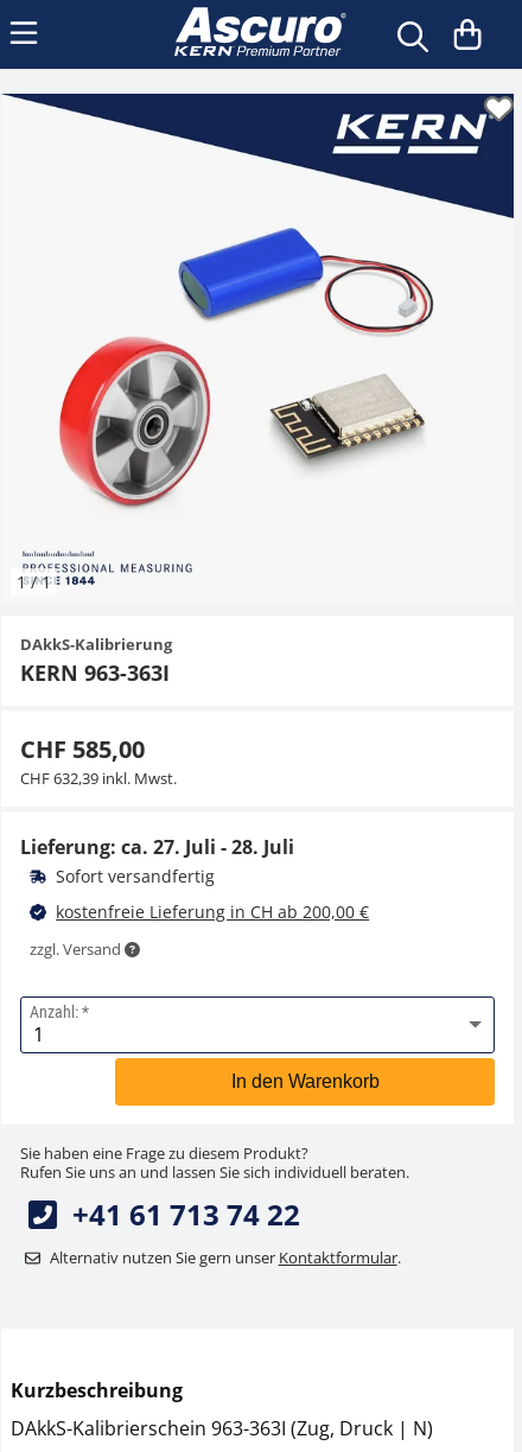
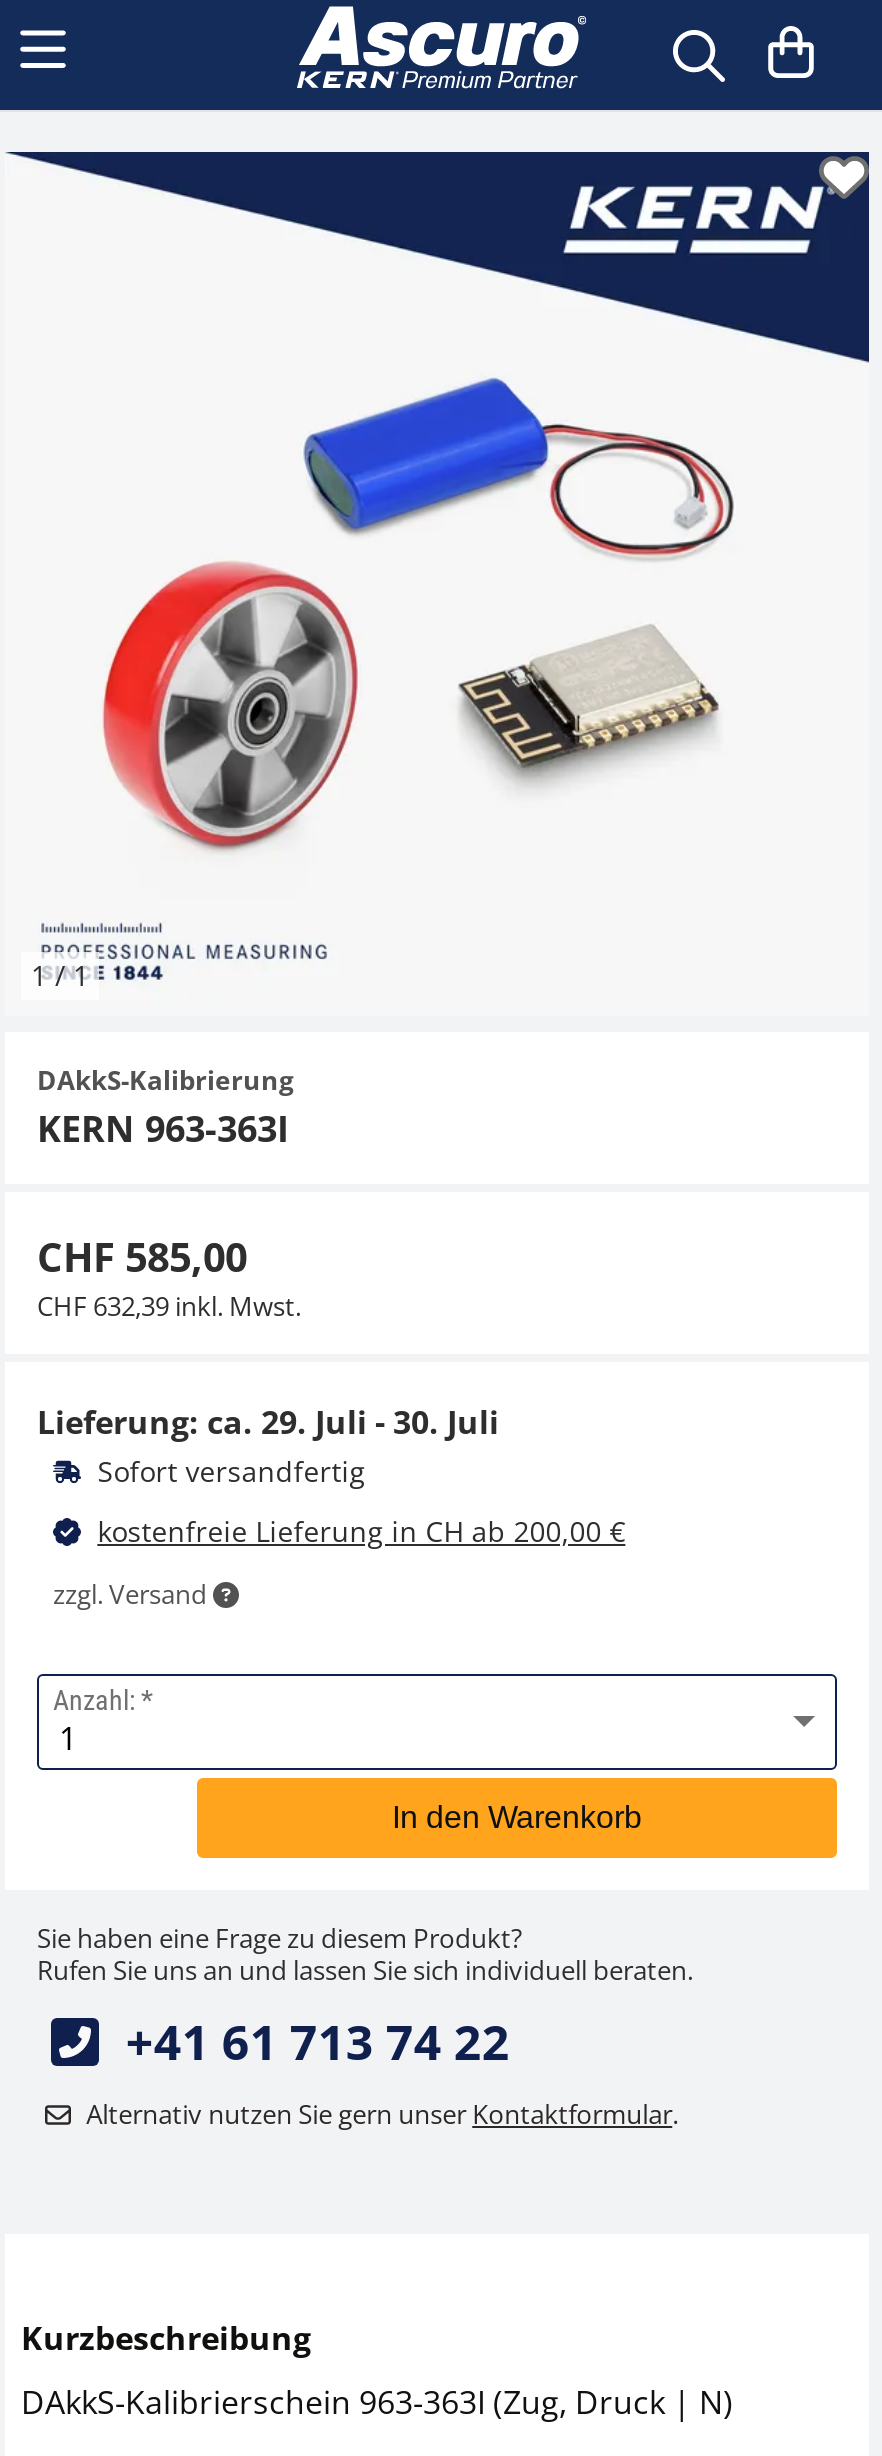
[20,834,294,860] Lieferung: ca. 27. Juli - 28. Juli -> [37,1400,499,1444] Lieferung: ca. 29. Juli - 30. Juli

